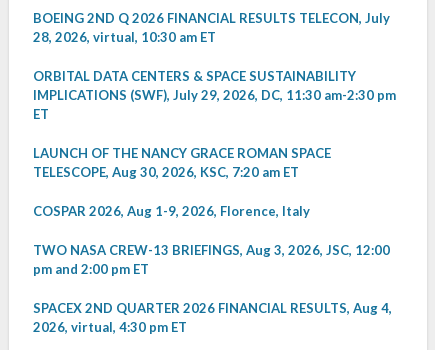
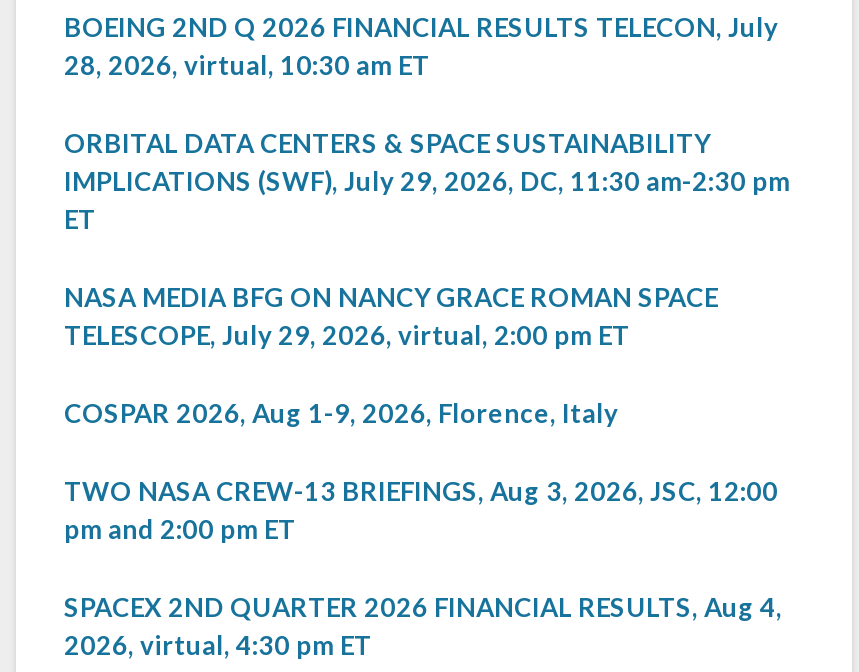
[33,145,331,180] LAUNCH OF THE NANCY GRACE ROMAN SPACE | TELESCOPE, Aug 30, 2026, KSC, 7:20 am ET -> [64,280,718,350] NASA MEDIA BFG ON NANCY GRACE ROMAN SPACE | TELESCOPE, July 29, 2026, virtual, 2:00 pm ET

